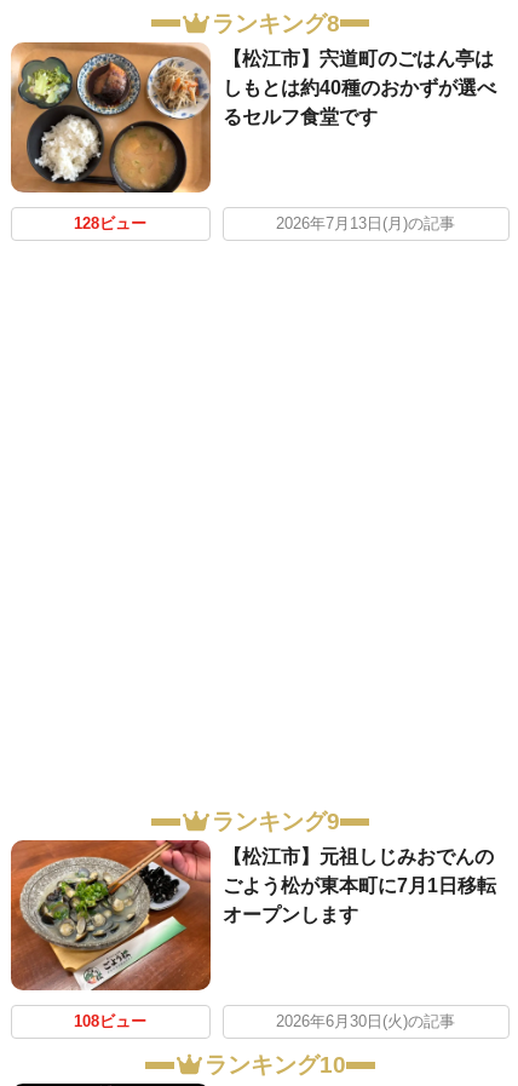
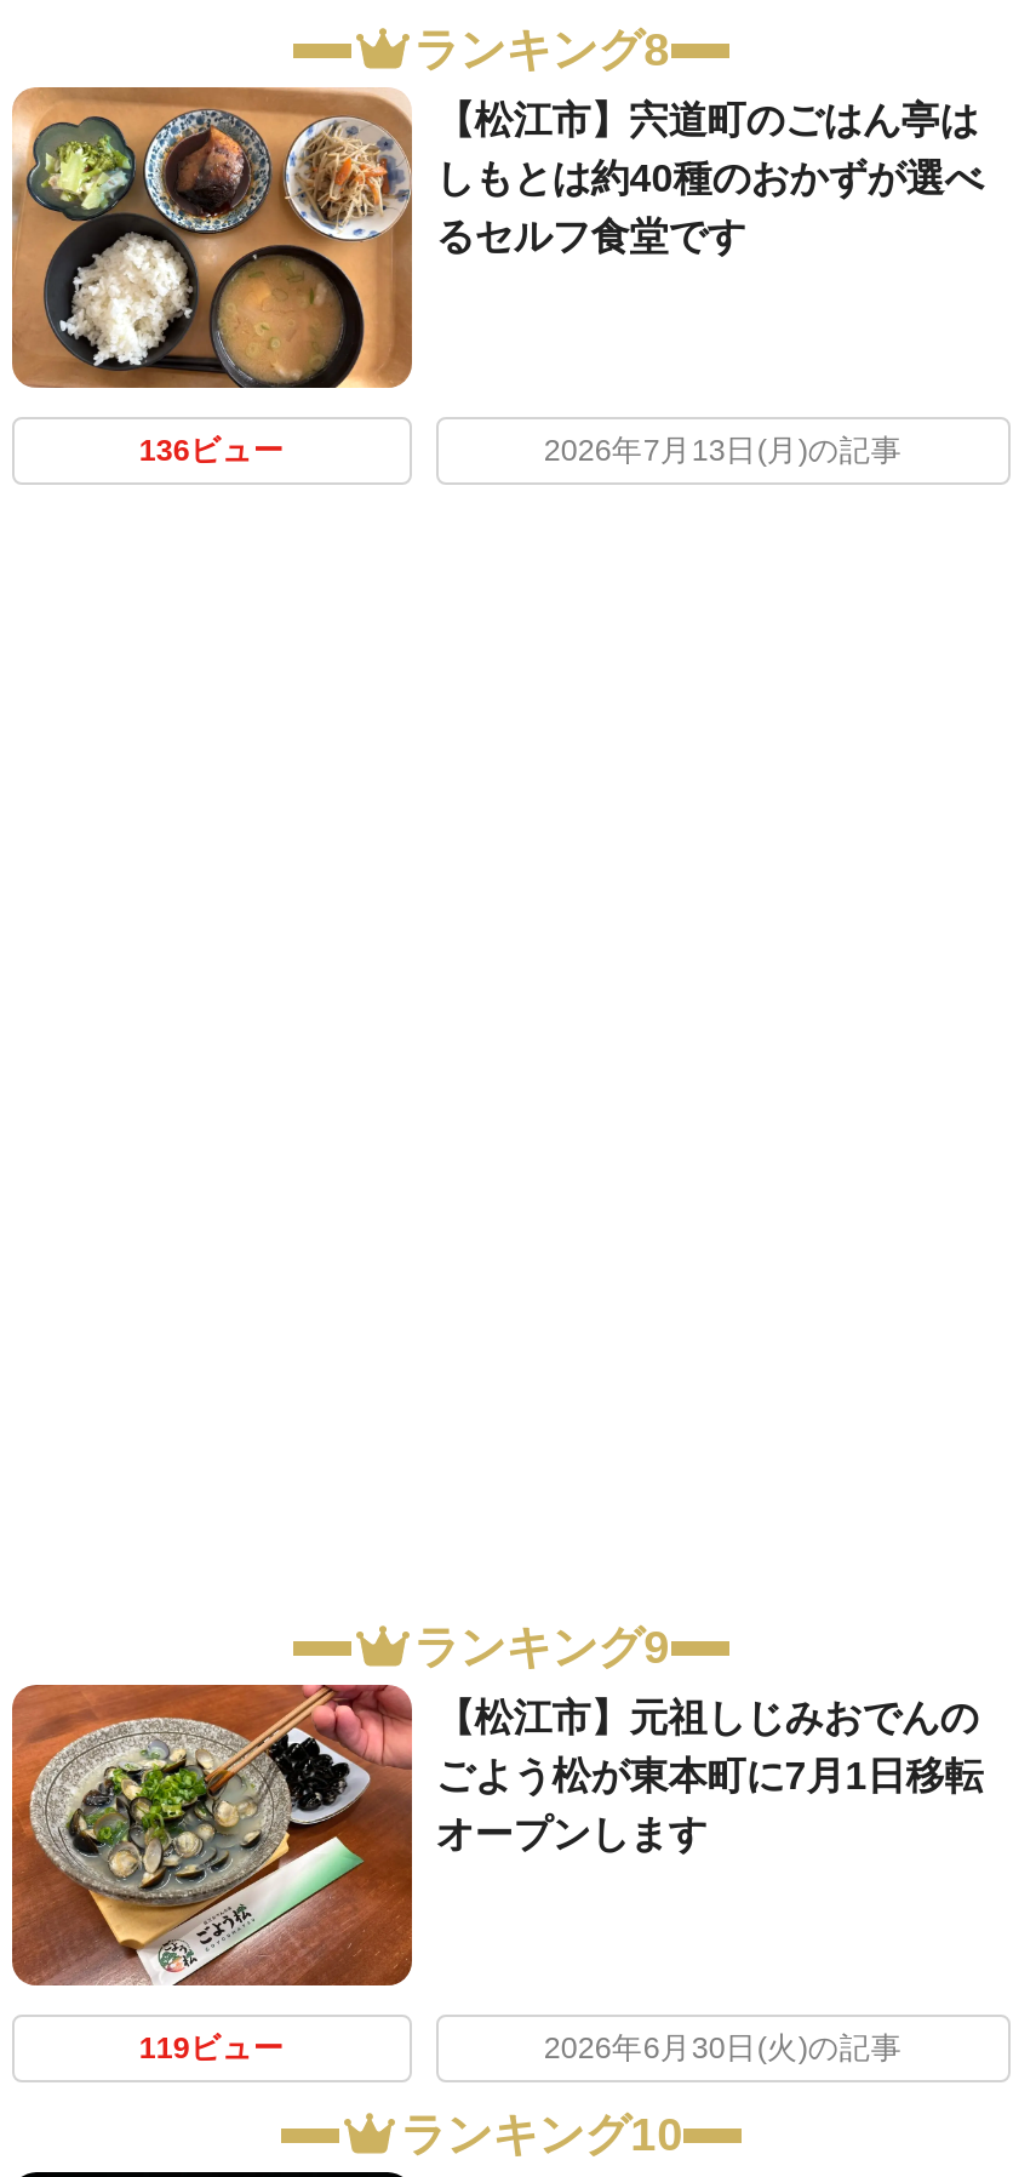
[74,215,147,232] 128ビュー -> [139,433,284,467] 136ビュー
[74,1013,147,1030] 108ビュー -> [139,2031,284,2065] 119ビュー

